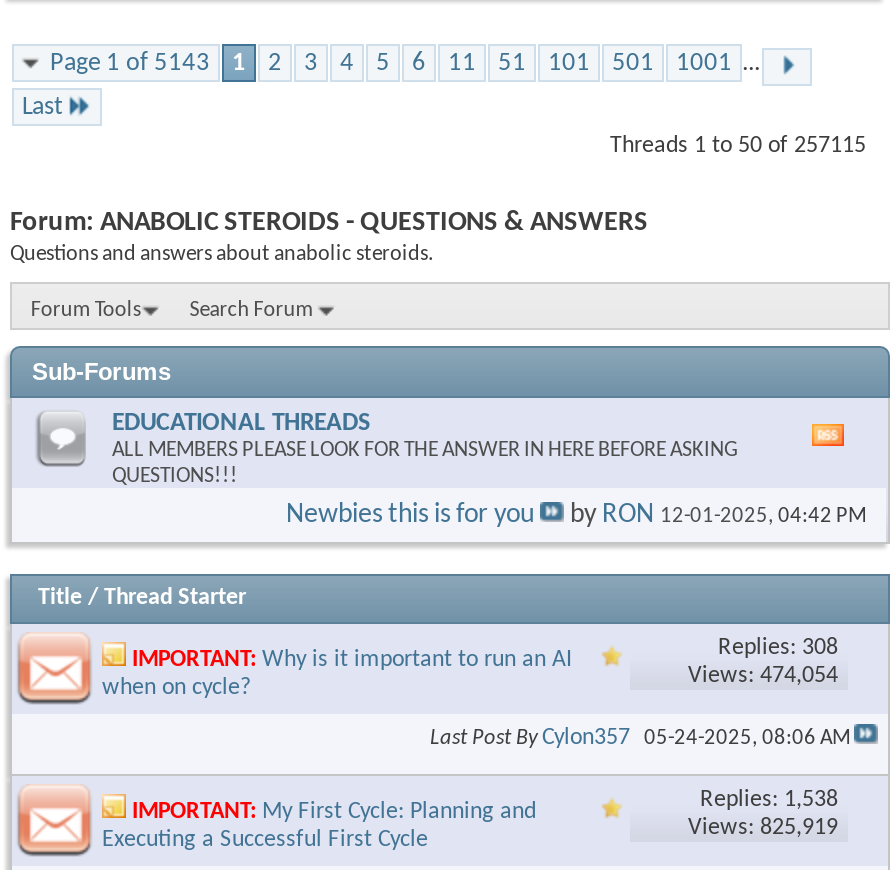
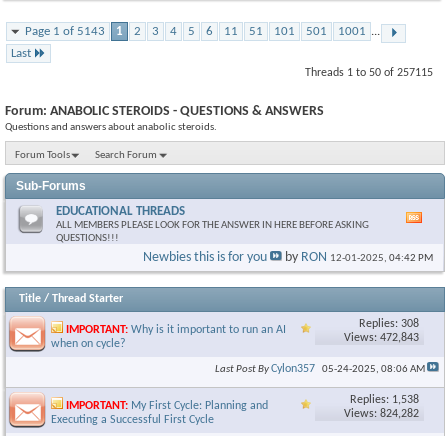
[688,664,838,688] Views: 474,054 -> [344,332,419,344] Views: 472,843
[688,816,838,840] Views: 825,919 -> [344,408,419,420] Views: 824,282

